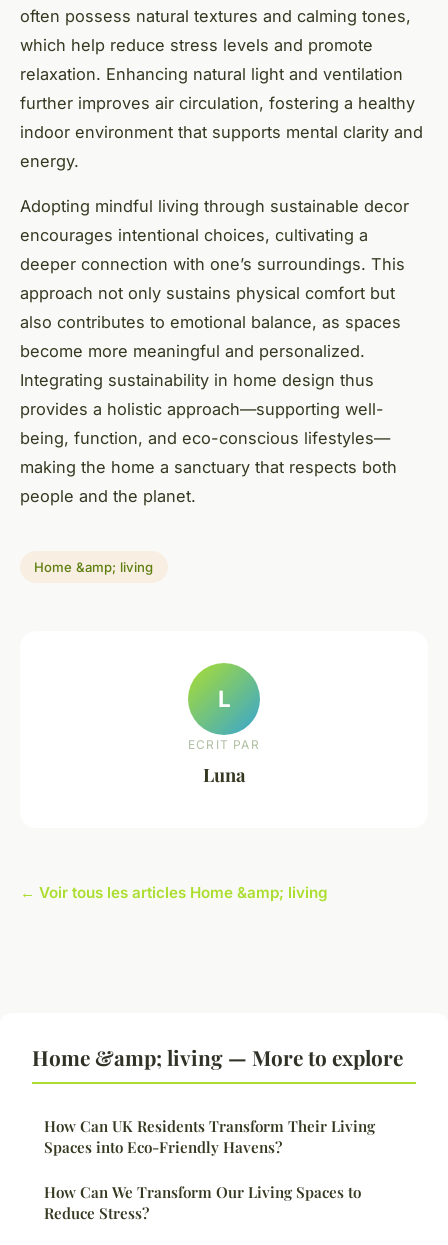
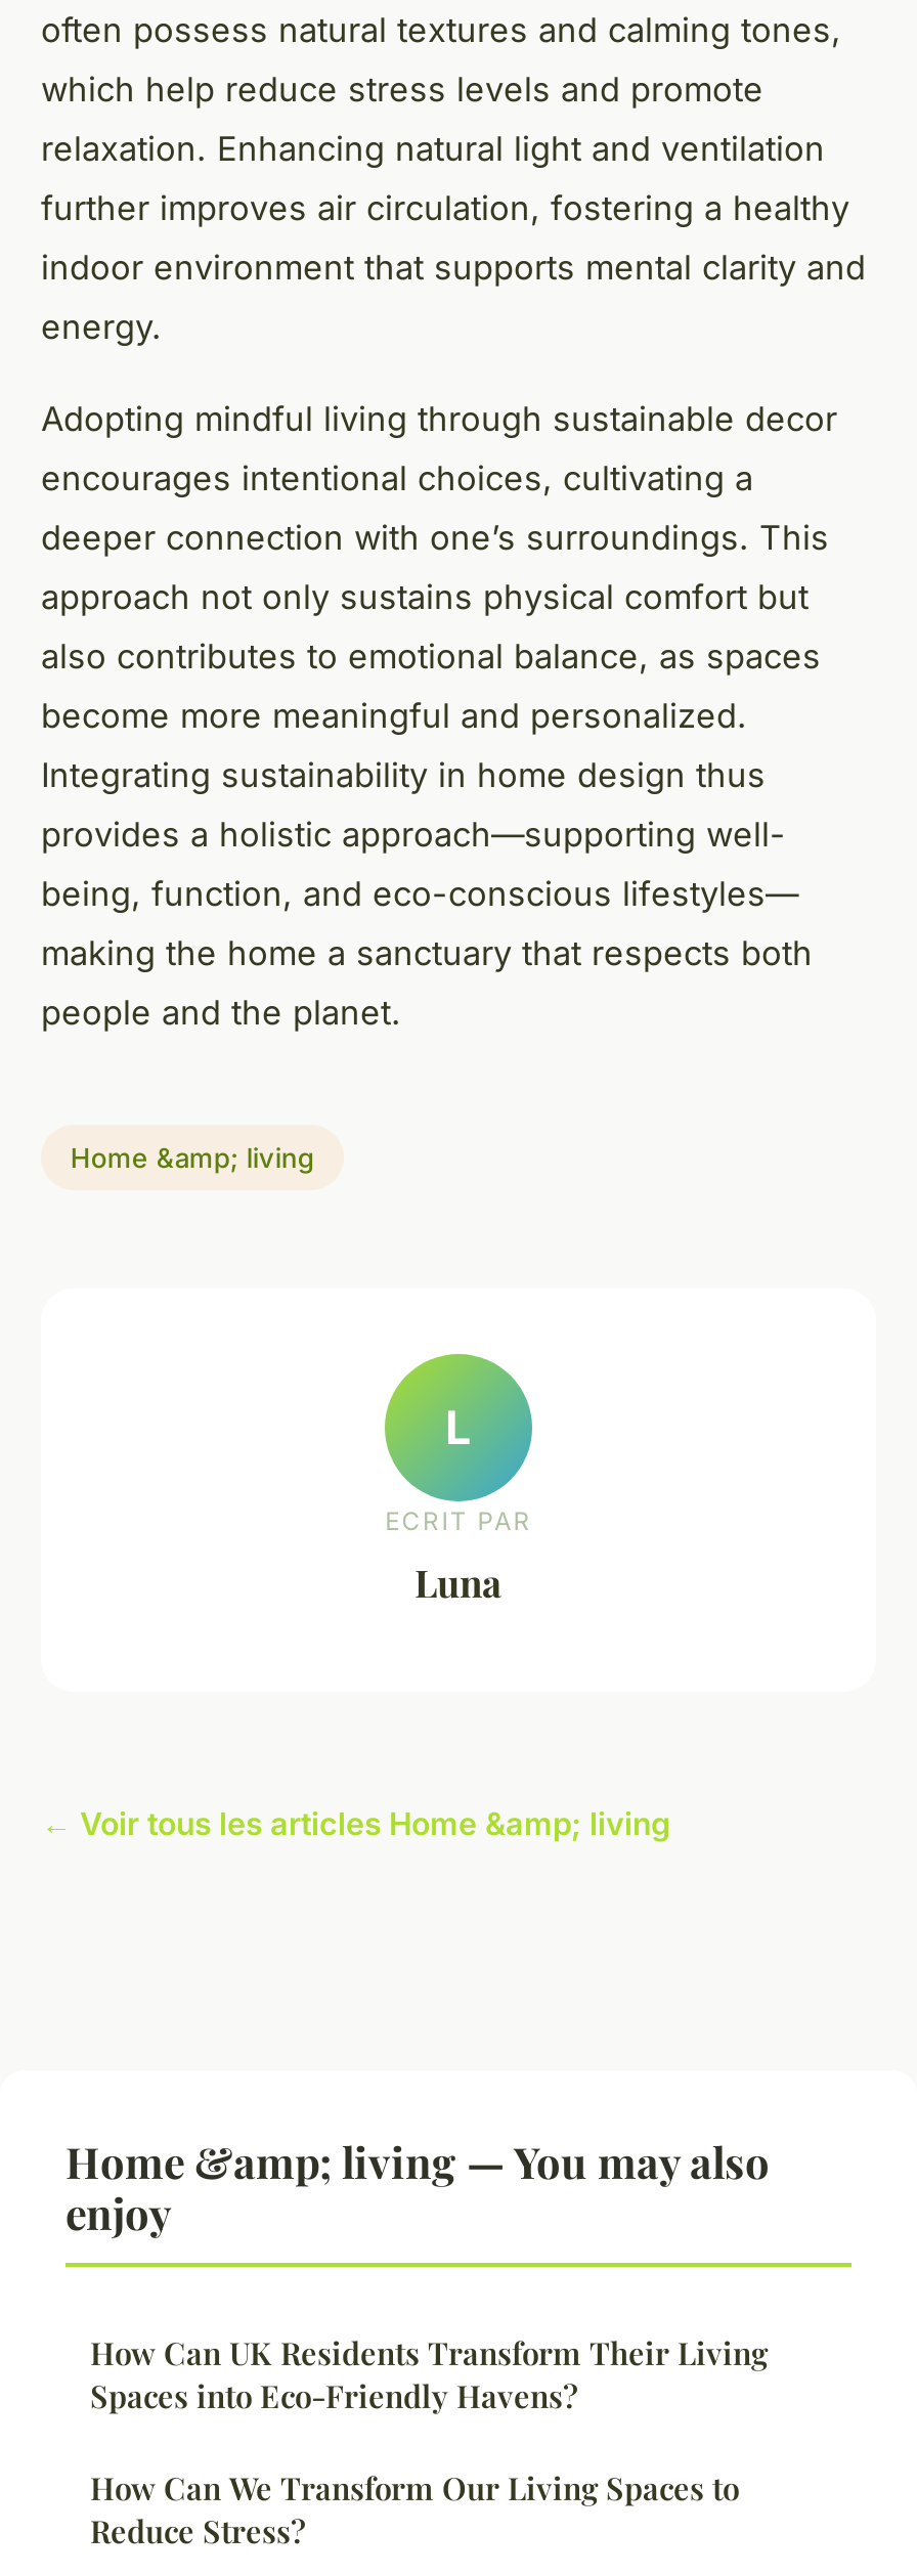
[32,1043,403,1071] Home &amp; living — More to explore -> [65,2132,770,2240] Home &amp; living — You may also | enjoy

